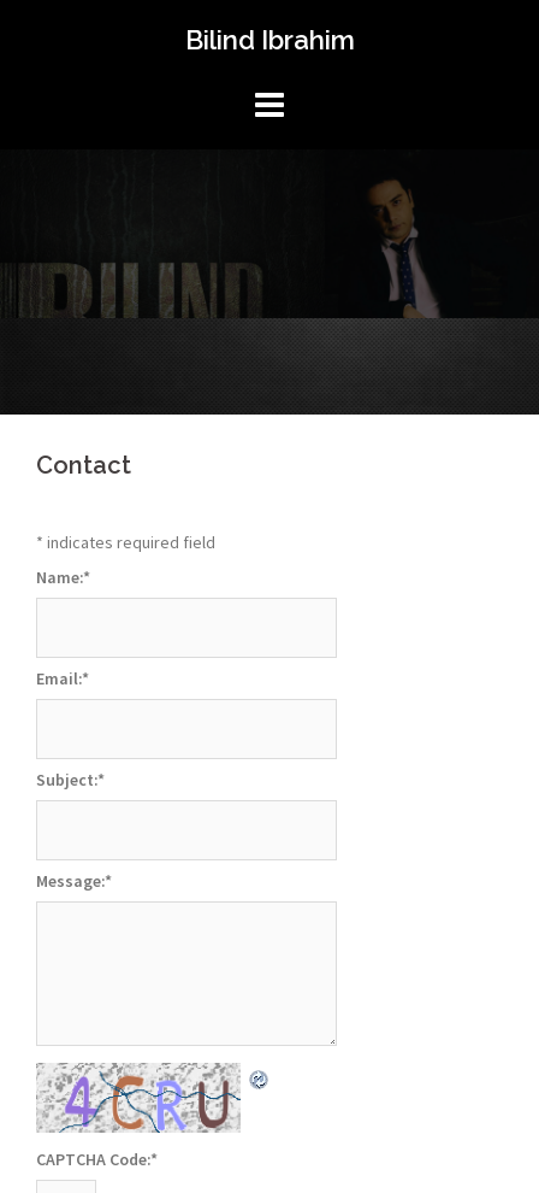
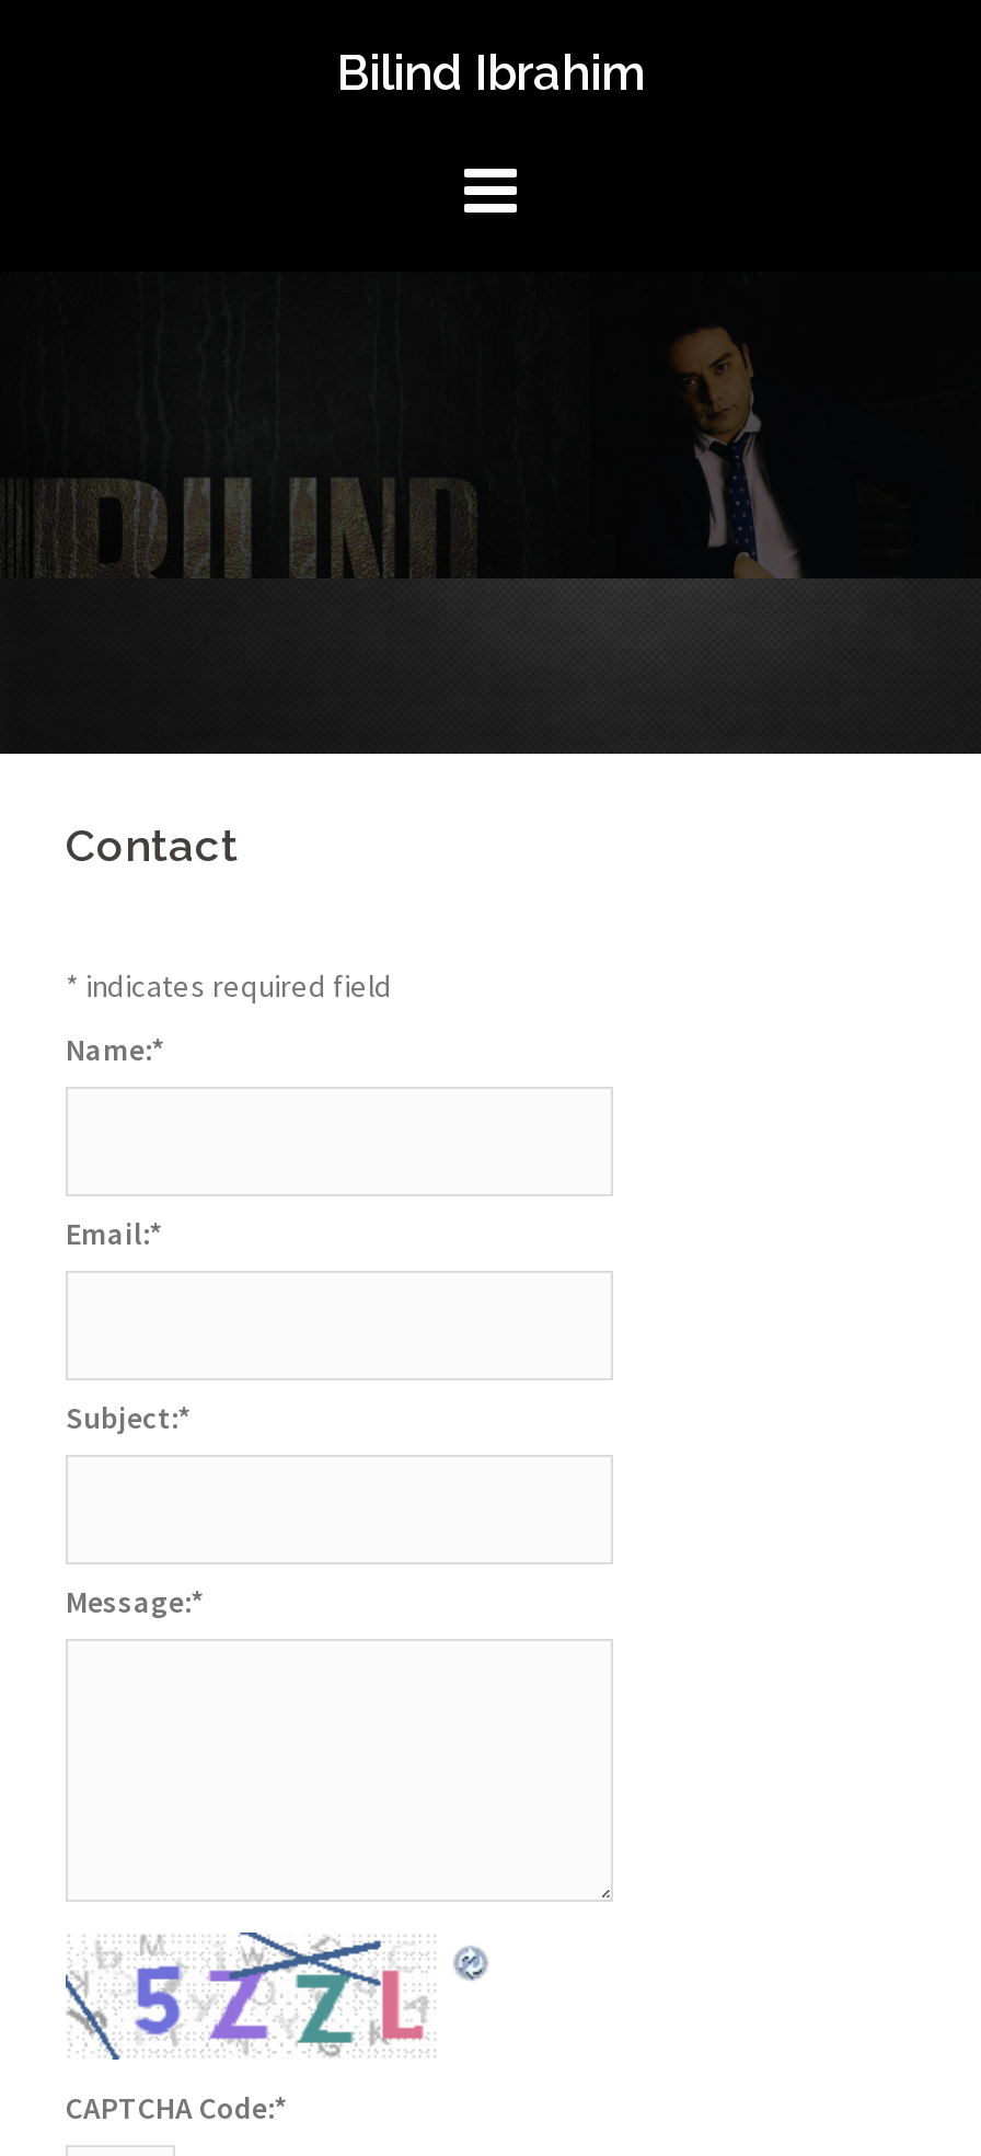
[36,1063,241,1134] [image] -> [64,1933,436,2060] [image]

